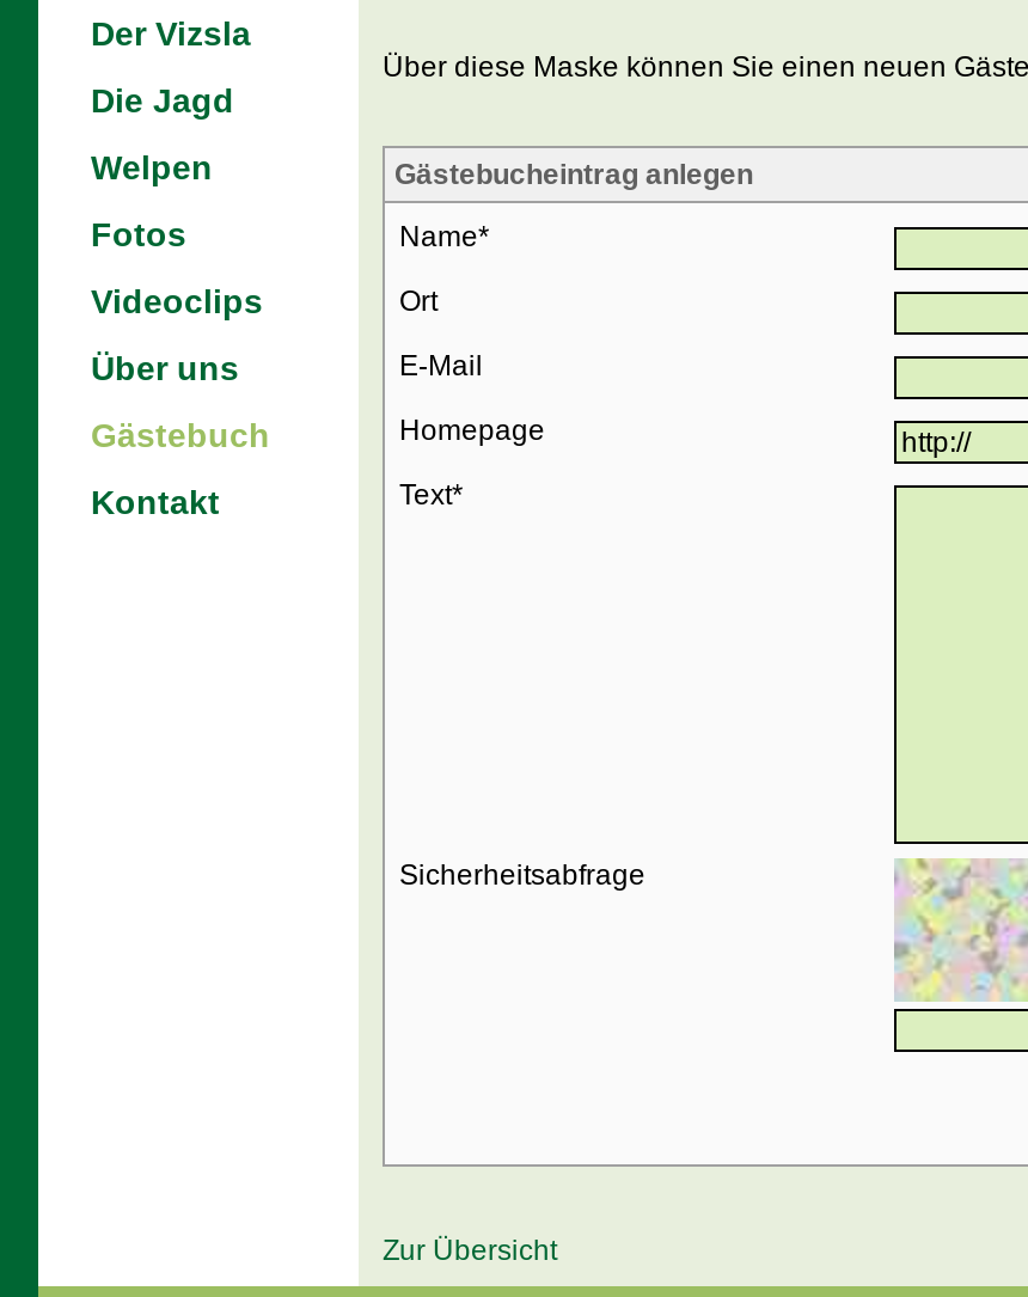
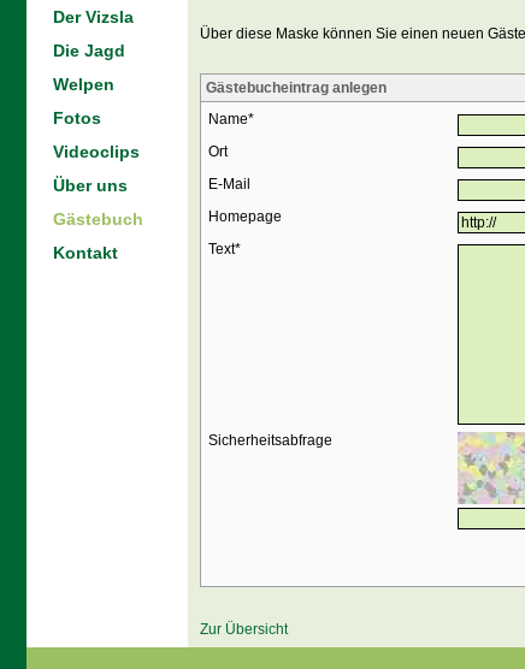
[894,858,1021,999] [image] -> [458,433,521,503] [image]

